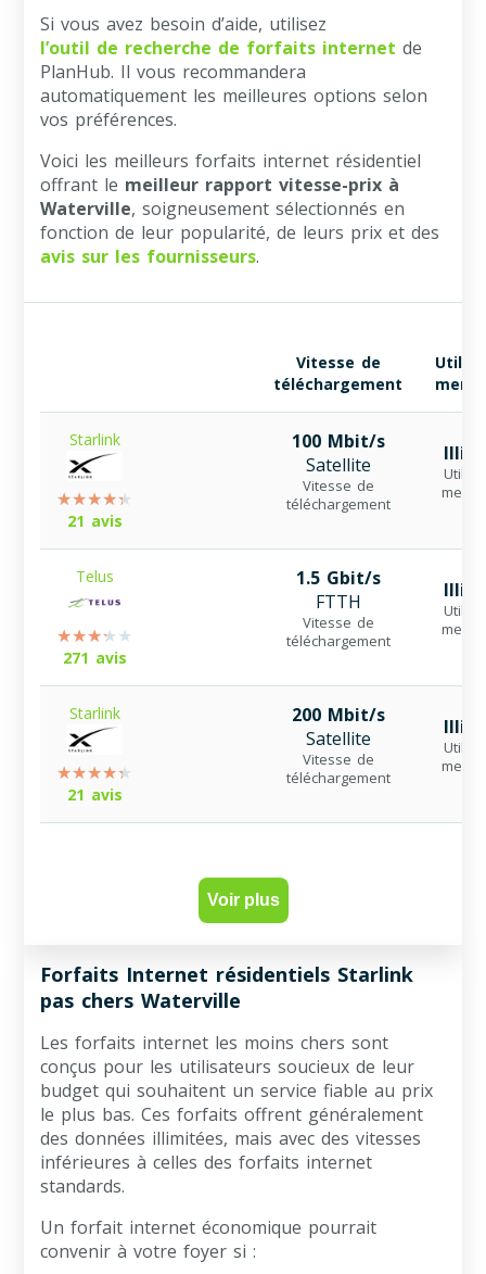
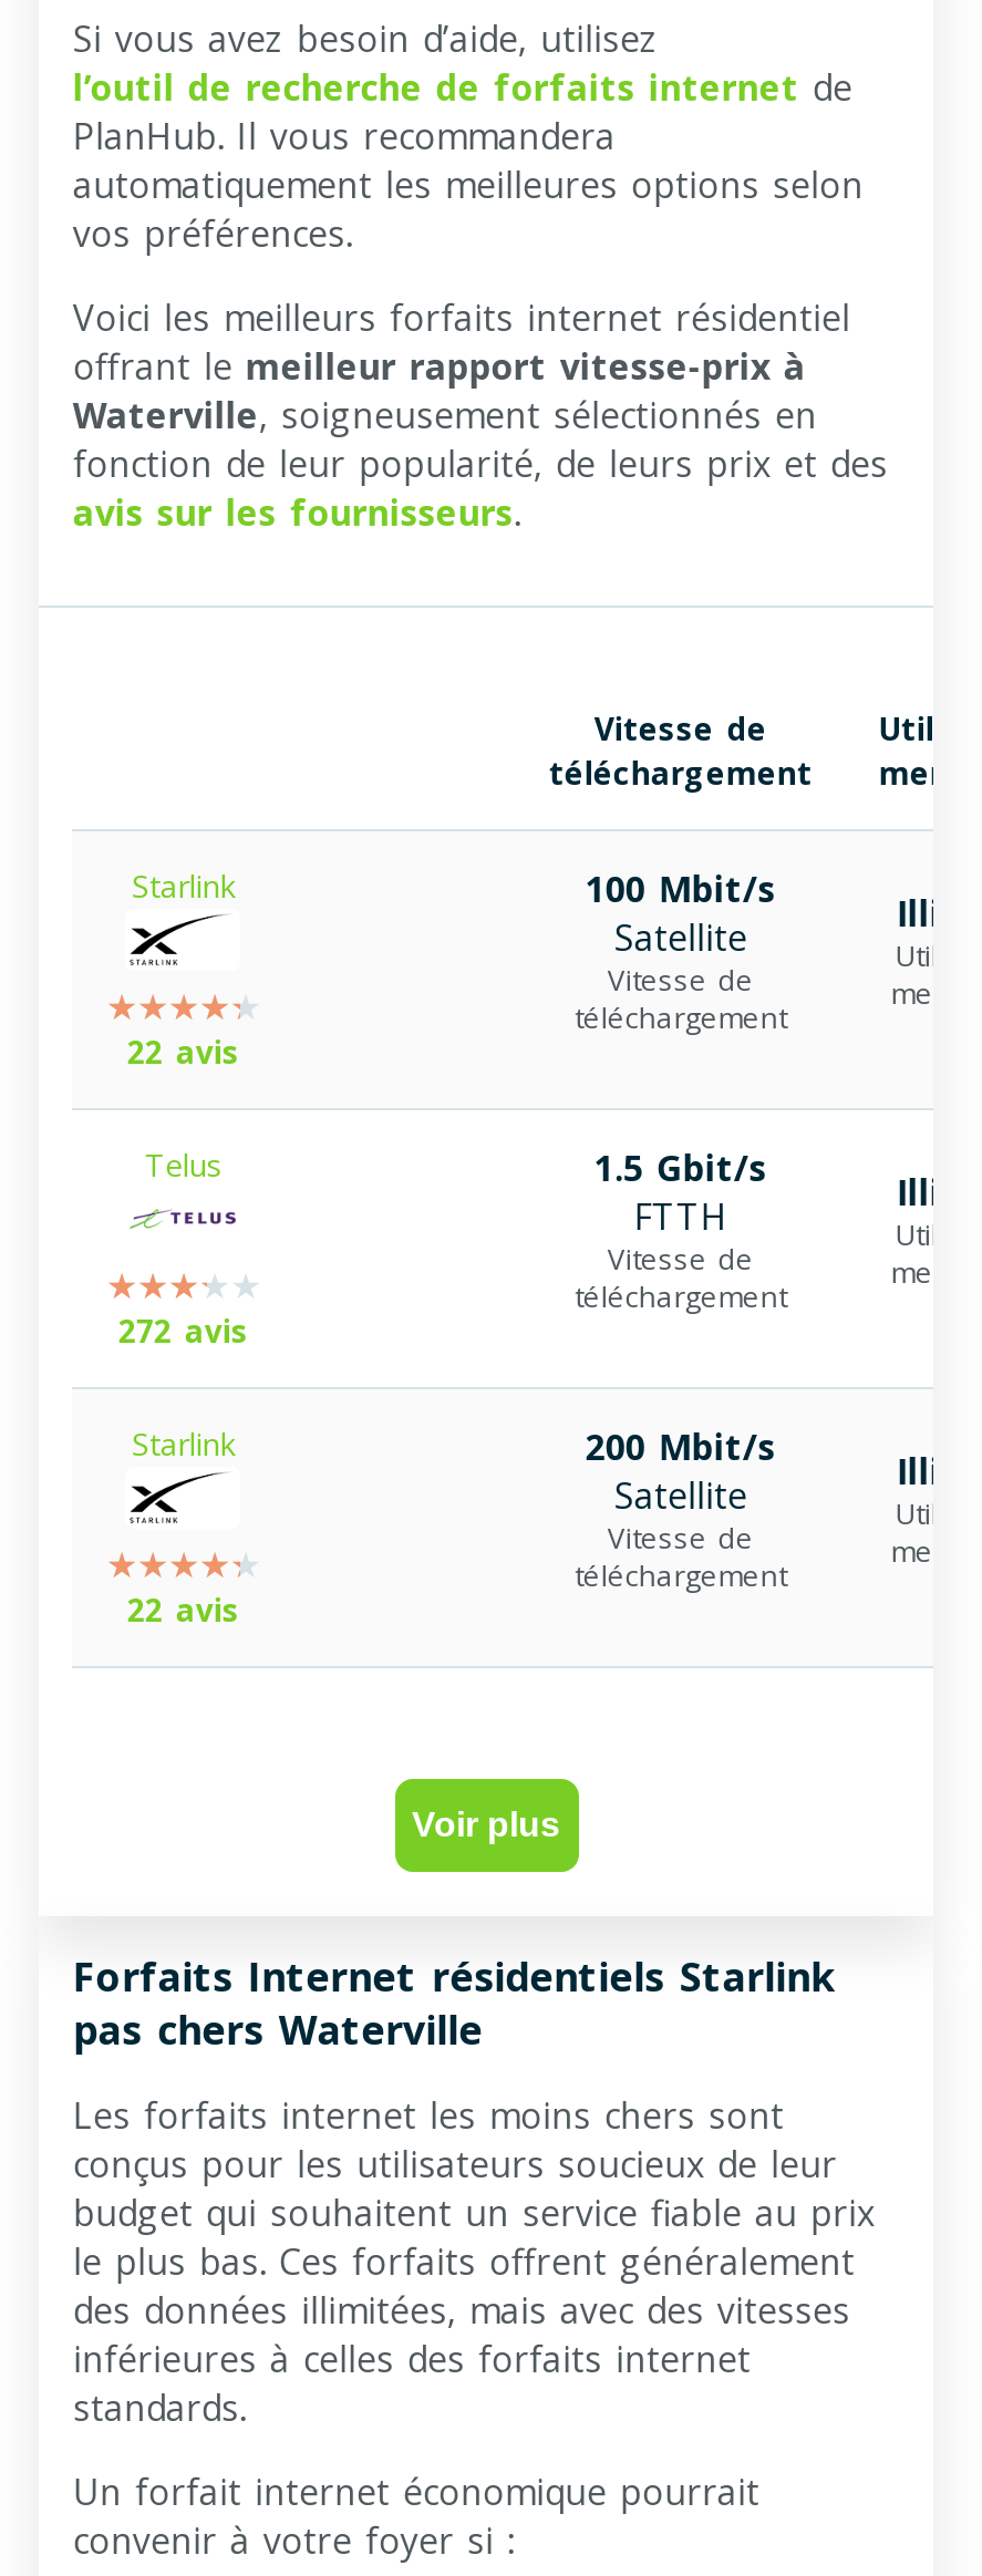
[67,510,122,531] 21 avis -> [127,1030,240,1072] 22 avis
[63,647,127,668] 271 avis -> [118,1309,249,1351] 272 avis
[67,784,122,805] 21 avis -> [127,1588,240,1630] 22 avis

